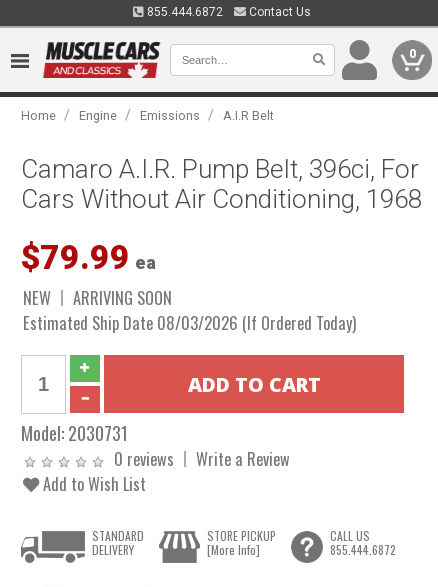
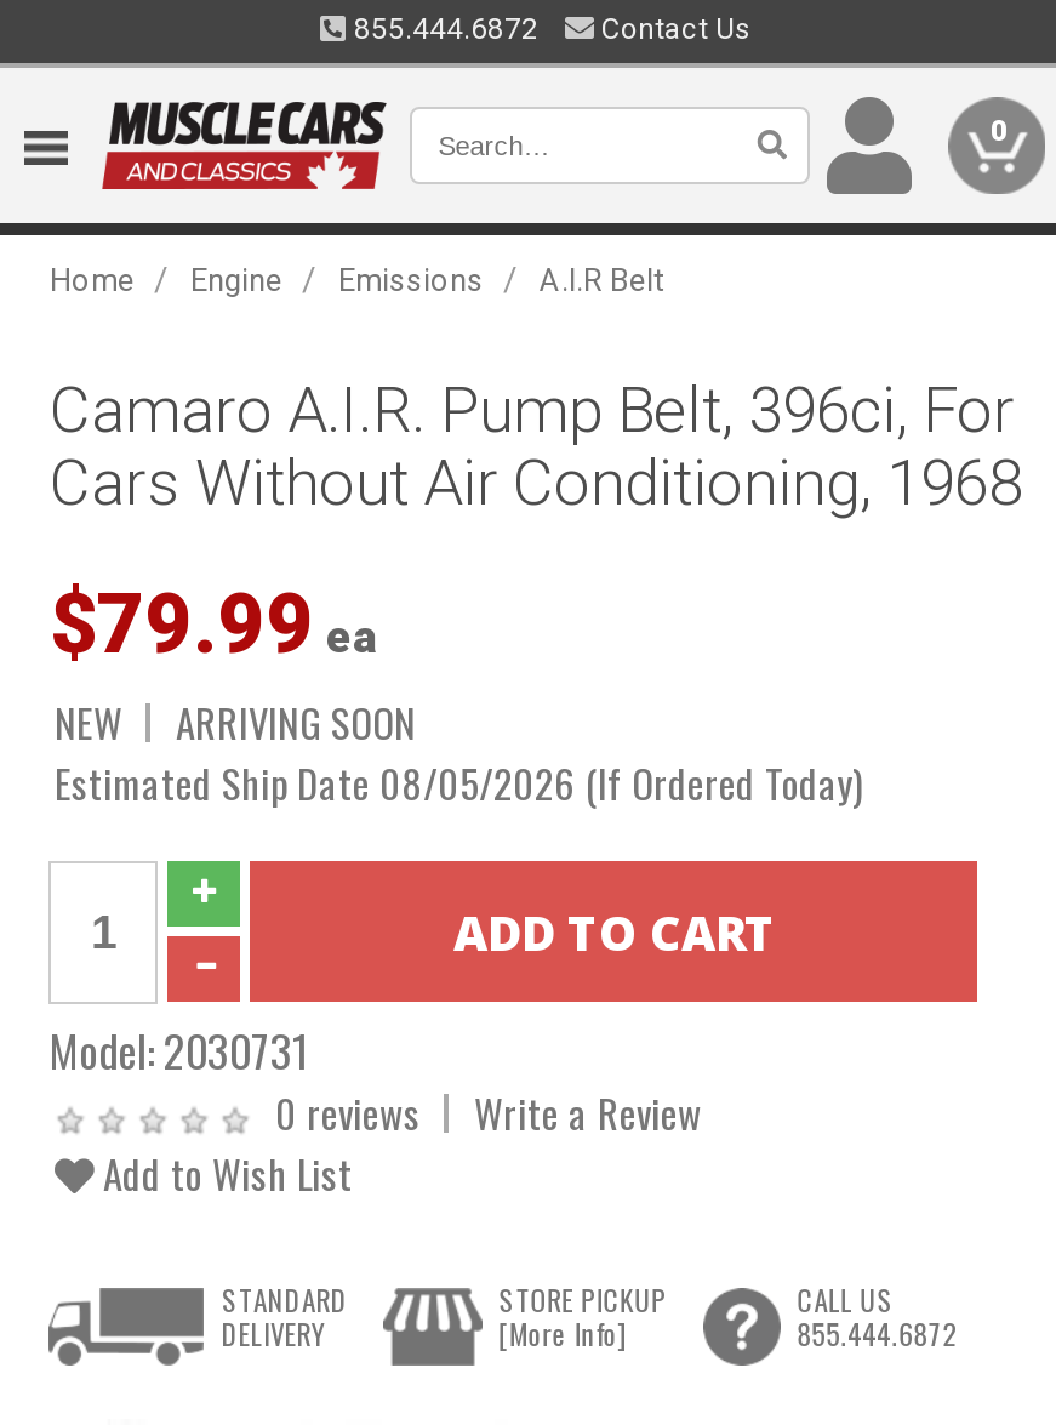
[23,310,356,335] Estimated Ship Date 08/03/2026 (If Ordered Today) -> [54,752,862,813] Estimated Ship Date 08/05/2026 (If Ordered Today)

